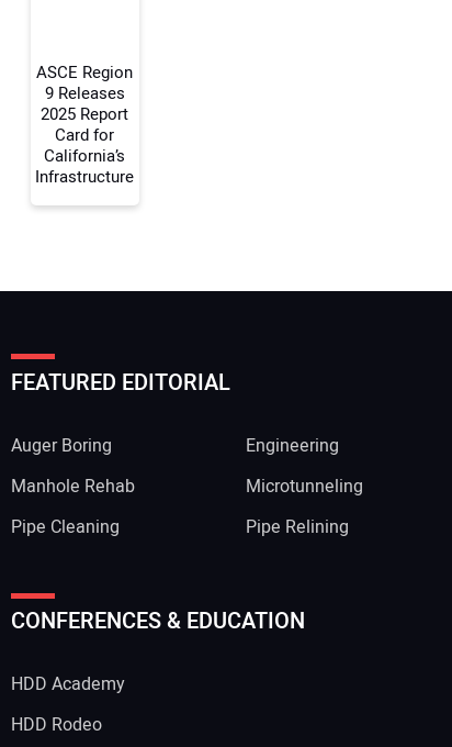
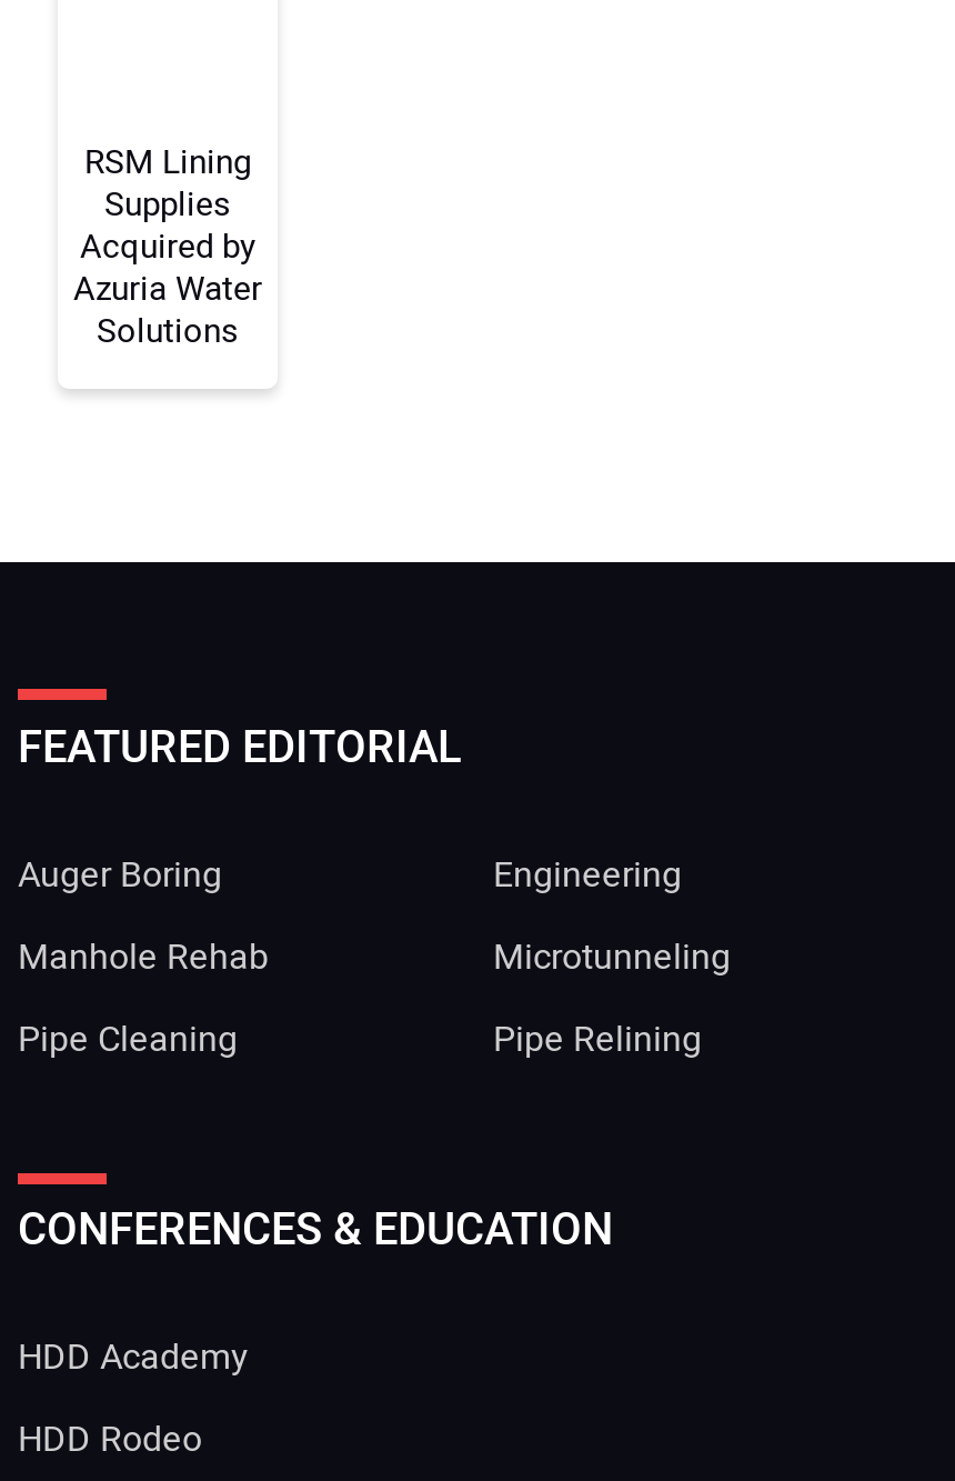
[36,60,134,189] ASCE Region | 9 Releases | 2025 Report | Card for | California’s | Infrastructure -> [73,138,262,356] RSM Lining | Supplies | Acquired by | Azuria Water | Solutions

